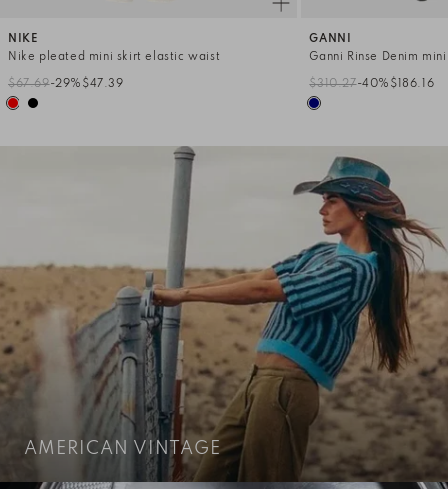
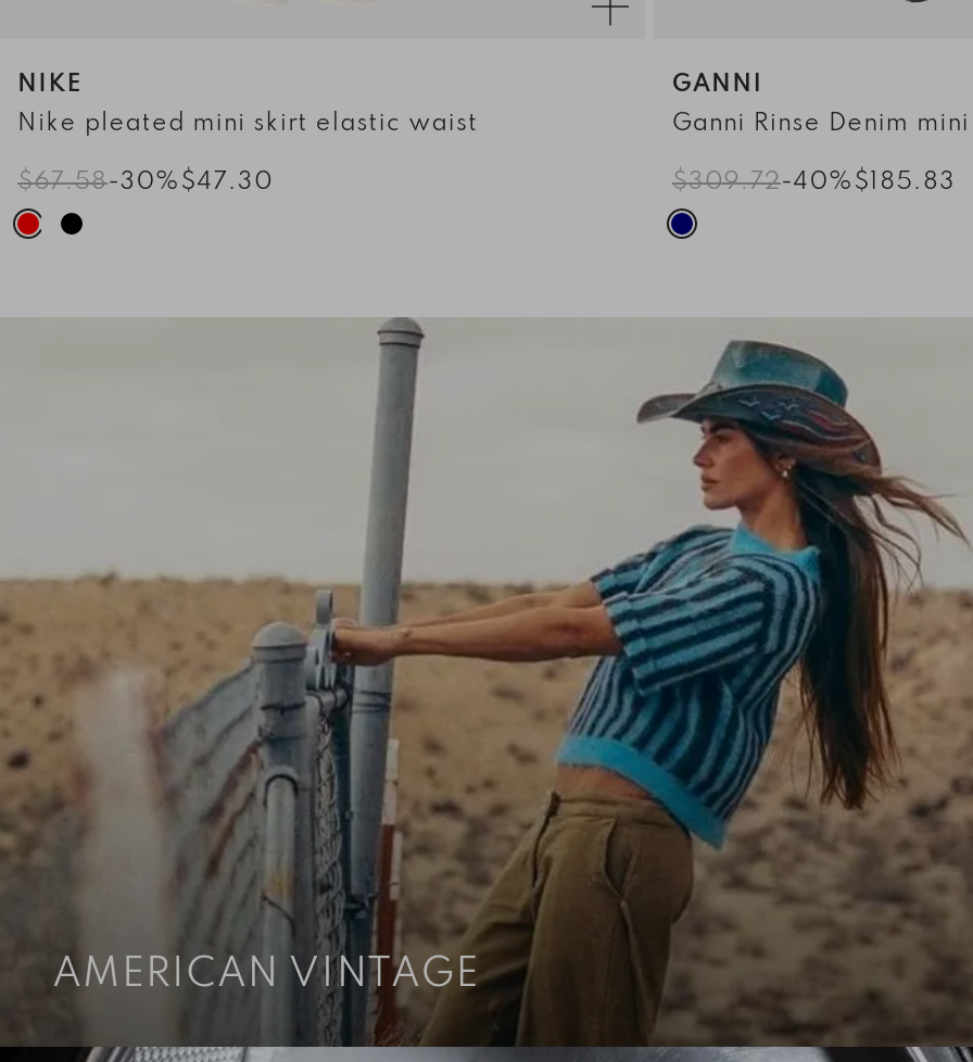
[8,78,124,90] $67.69-29% $47.39 -> [17,169,273,195] $67.58-30% $47.30
[309,78,434,90] $310.27-40% $186.16 -> [672,169,956,195] $309.72-40% $185.83

